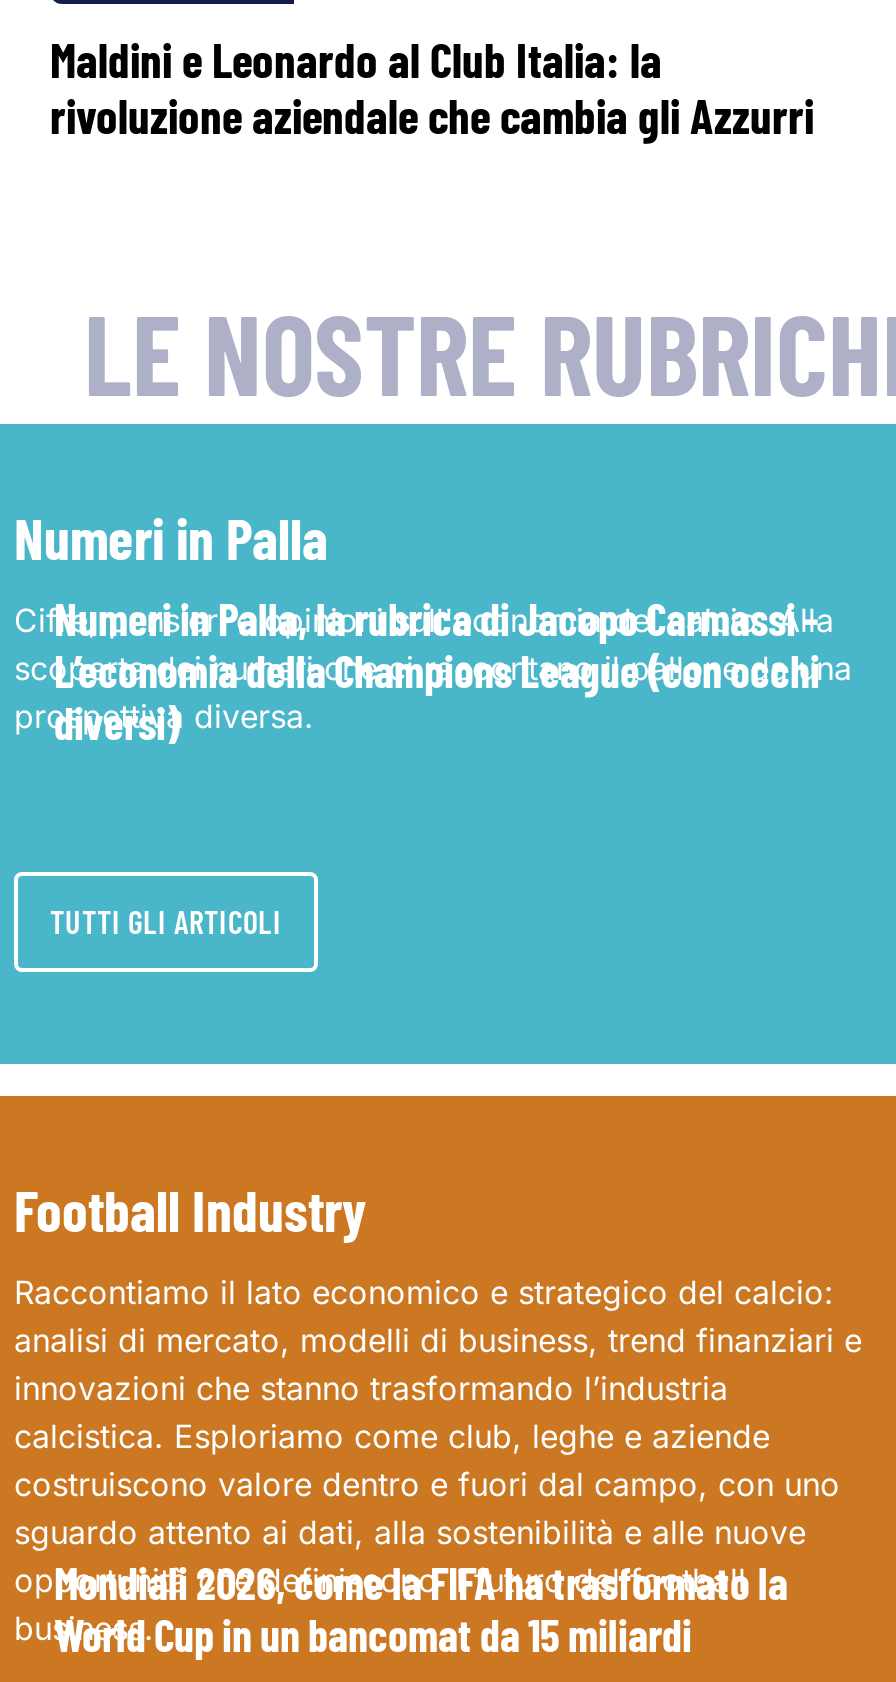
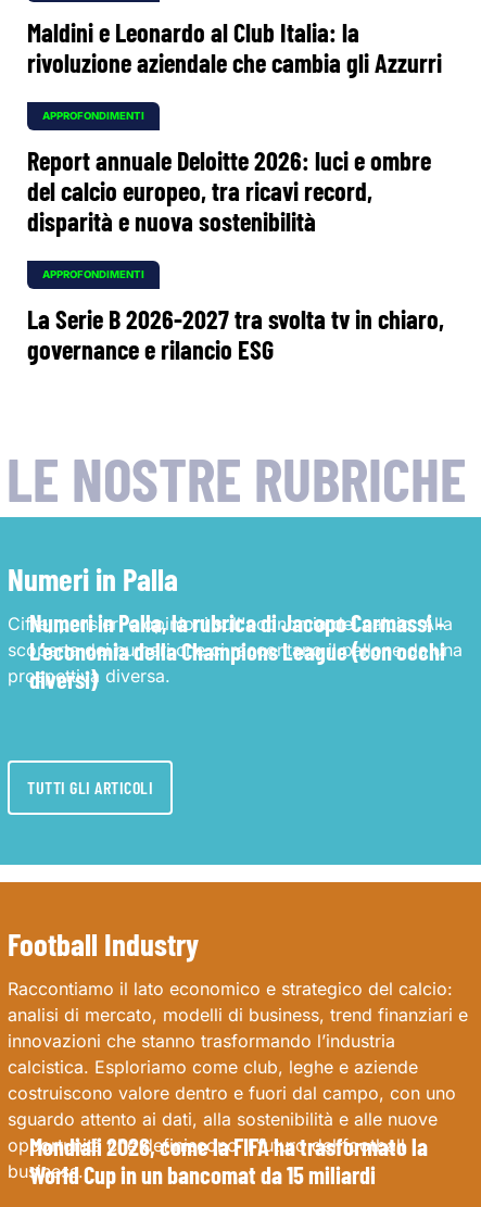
none -> [27,110,444,365] APPROFONDIMENTI | Report annuale Deloitte 2026: luci e ombre | del calcio europeo, tra ricavi record, | disparità e nuova sostenibilità | APPROFONDIMENTI | La Serie B 2026-2027 tra svolta tv in chiaro, | governance e rilancio ESG

